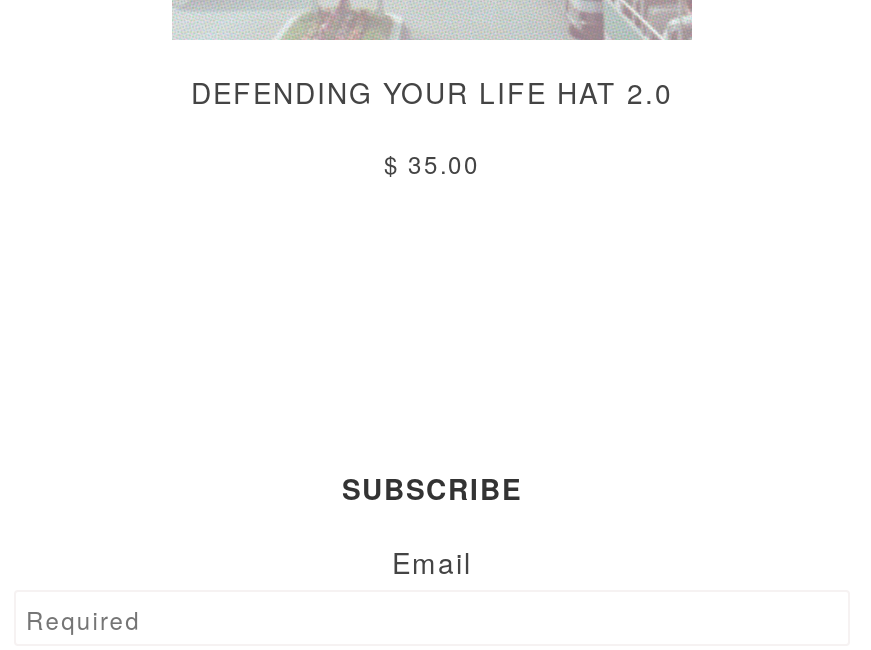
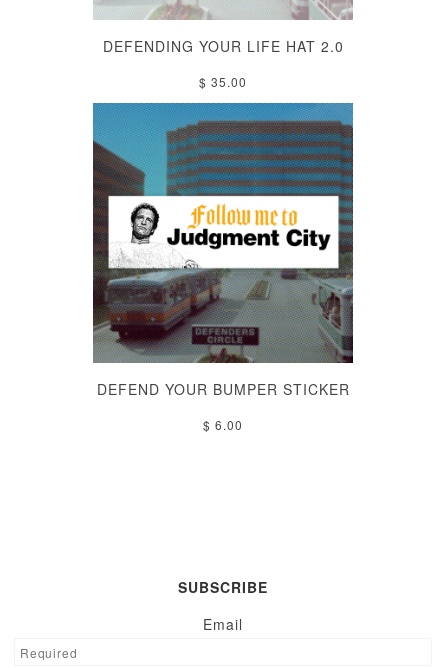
none -> [92,102,354,433] [image] | DEFEND YOUR BUMPER STICKER | $ 6.00

